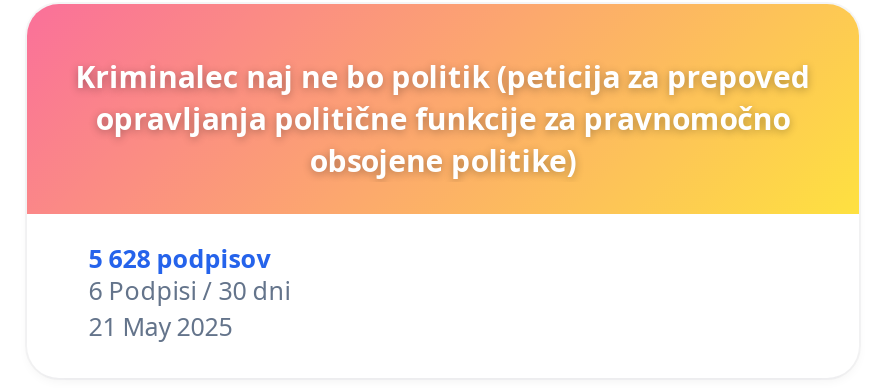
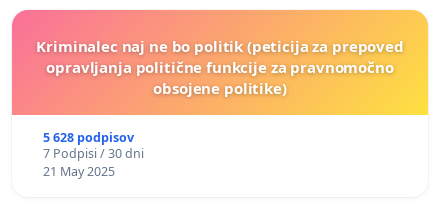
[89,274,291,308] 6 Podpisi / 30 dni -> [43,145,144,162] 7 Podpisi / 30 dni

